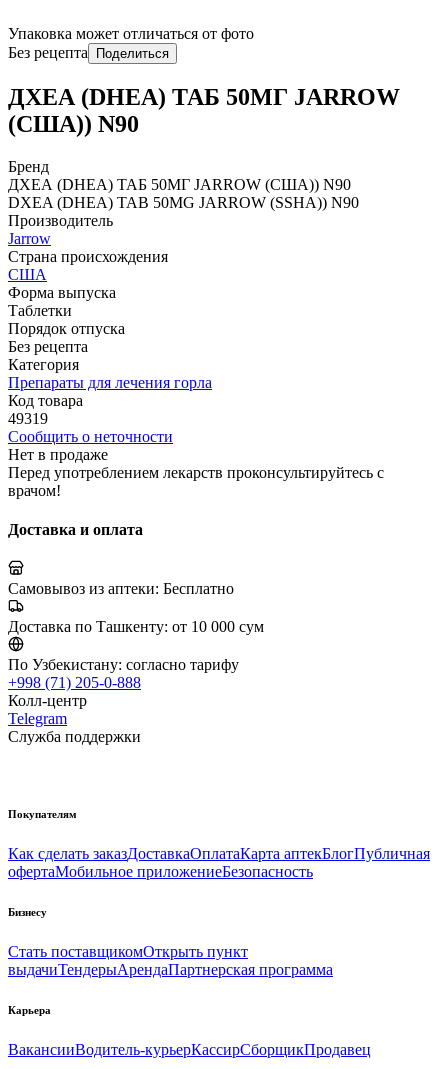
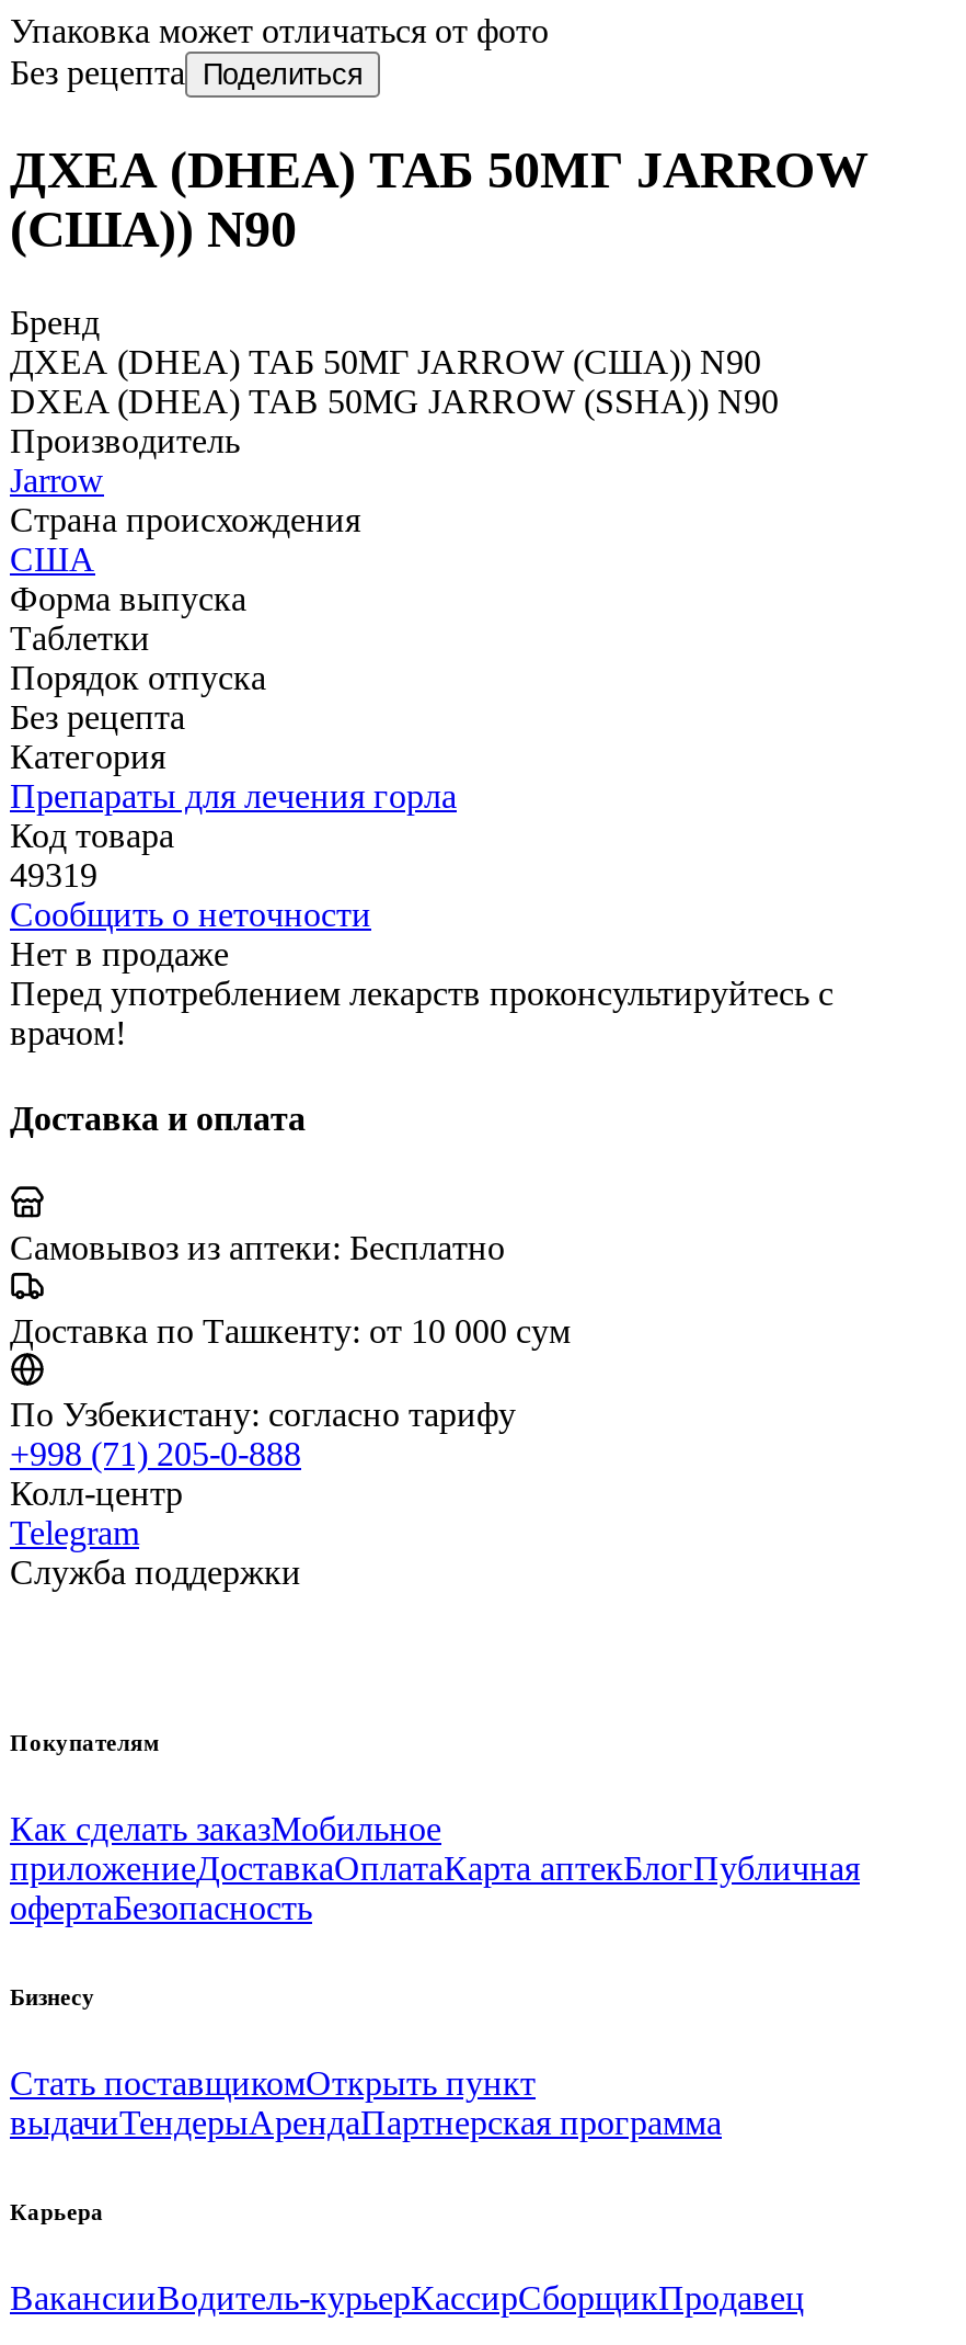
[8,845,430,880] Как сделать заказДоставкаОплатаКарта аптекБлогПубличная | офертаМобильное приложениеБезопасность -> [10,1811,860,1927] Как сделать заказМобильное | приложениеДоставкаОплатаКарта аптекБлогПубличная | офертаБезопасность

